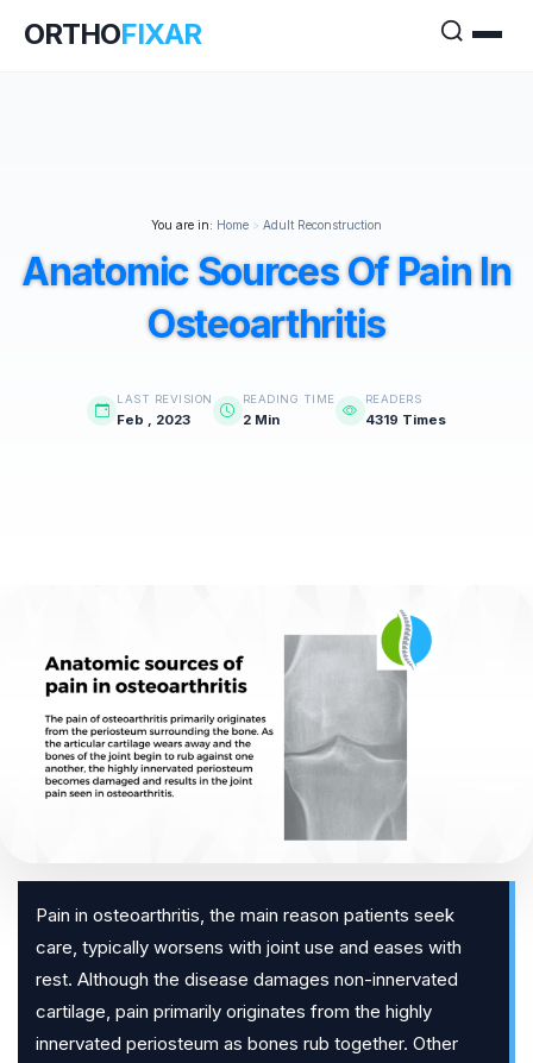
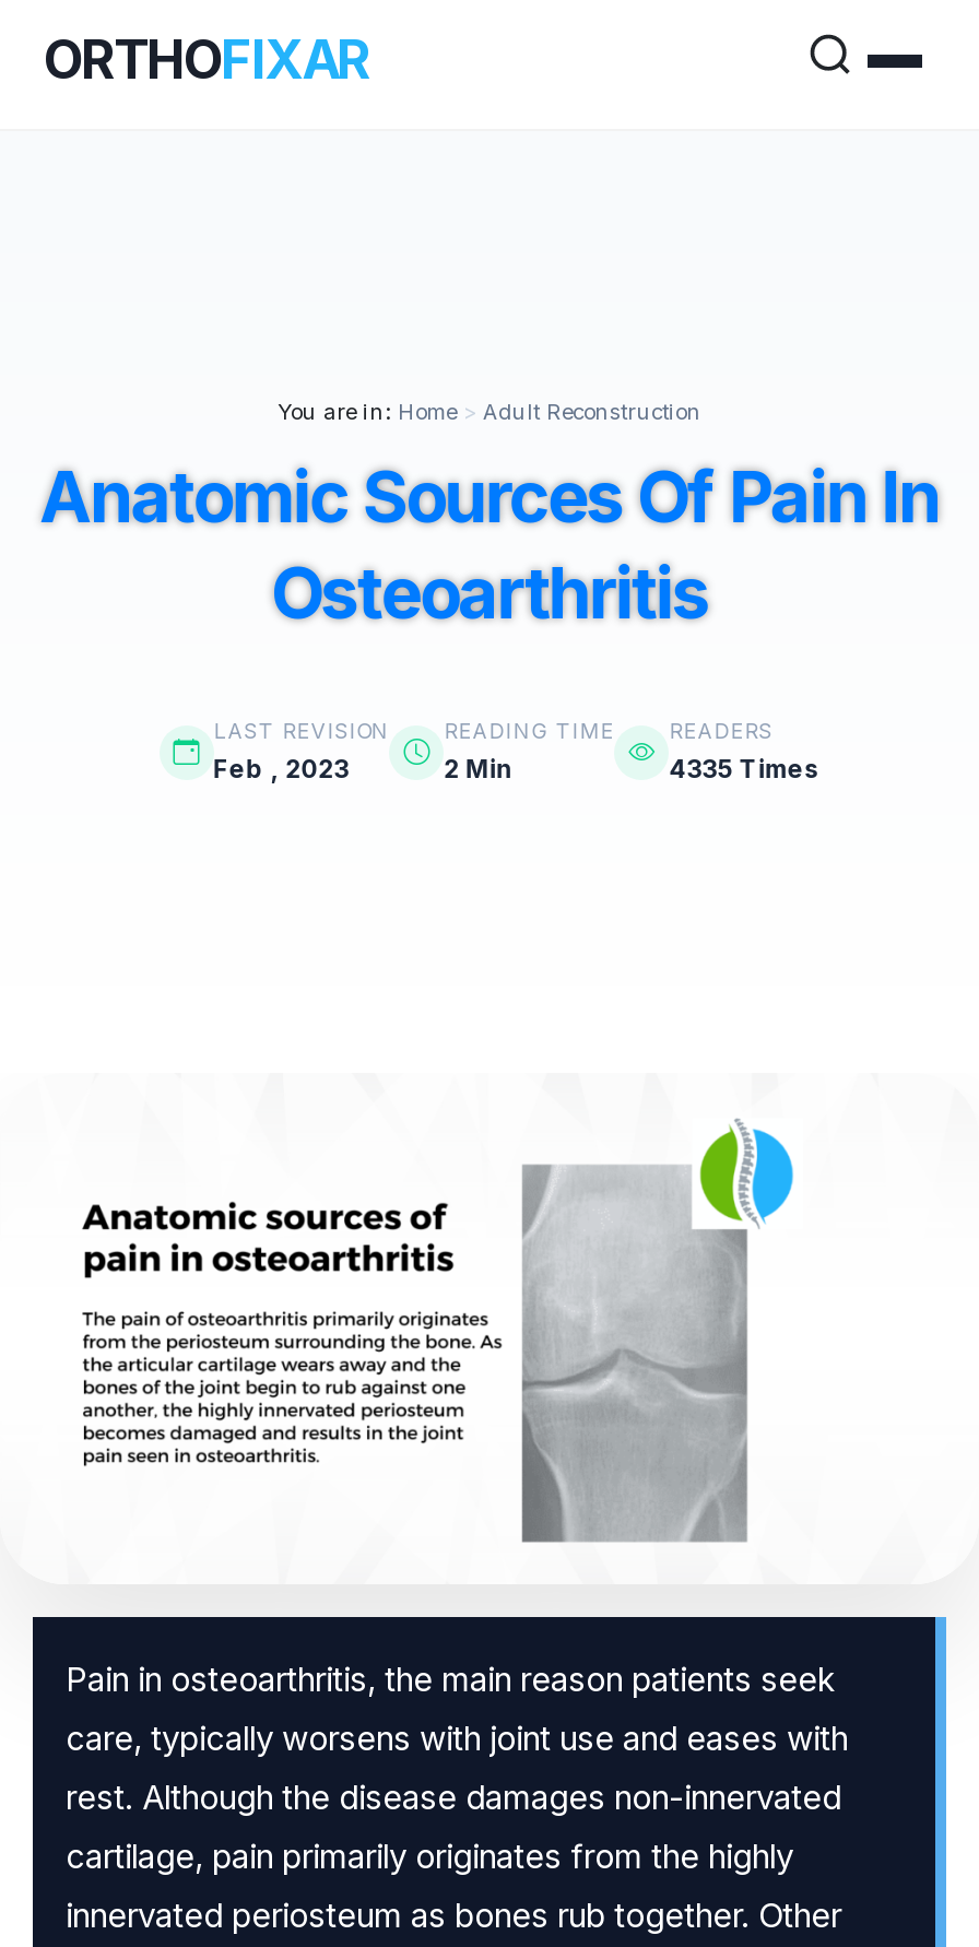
[365,411,446,428] 4319 Times -> [669,754,820,784] 4335 Times

